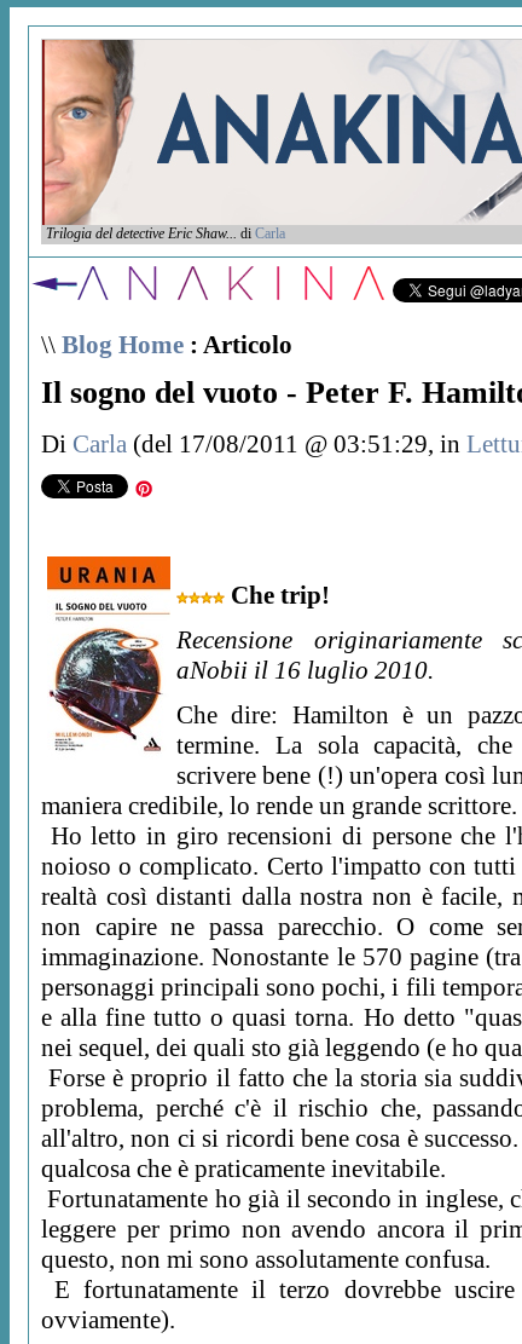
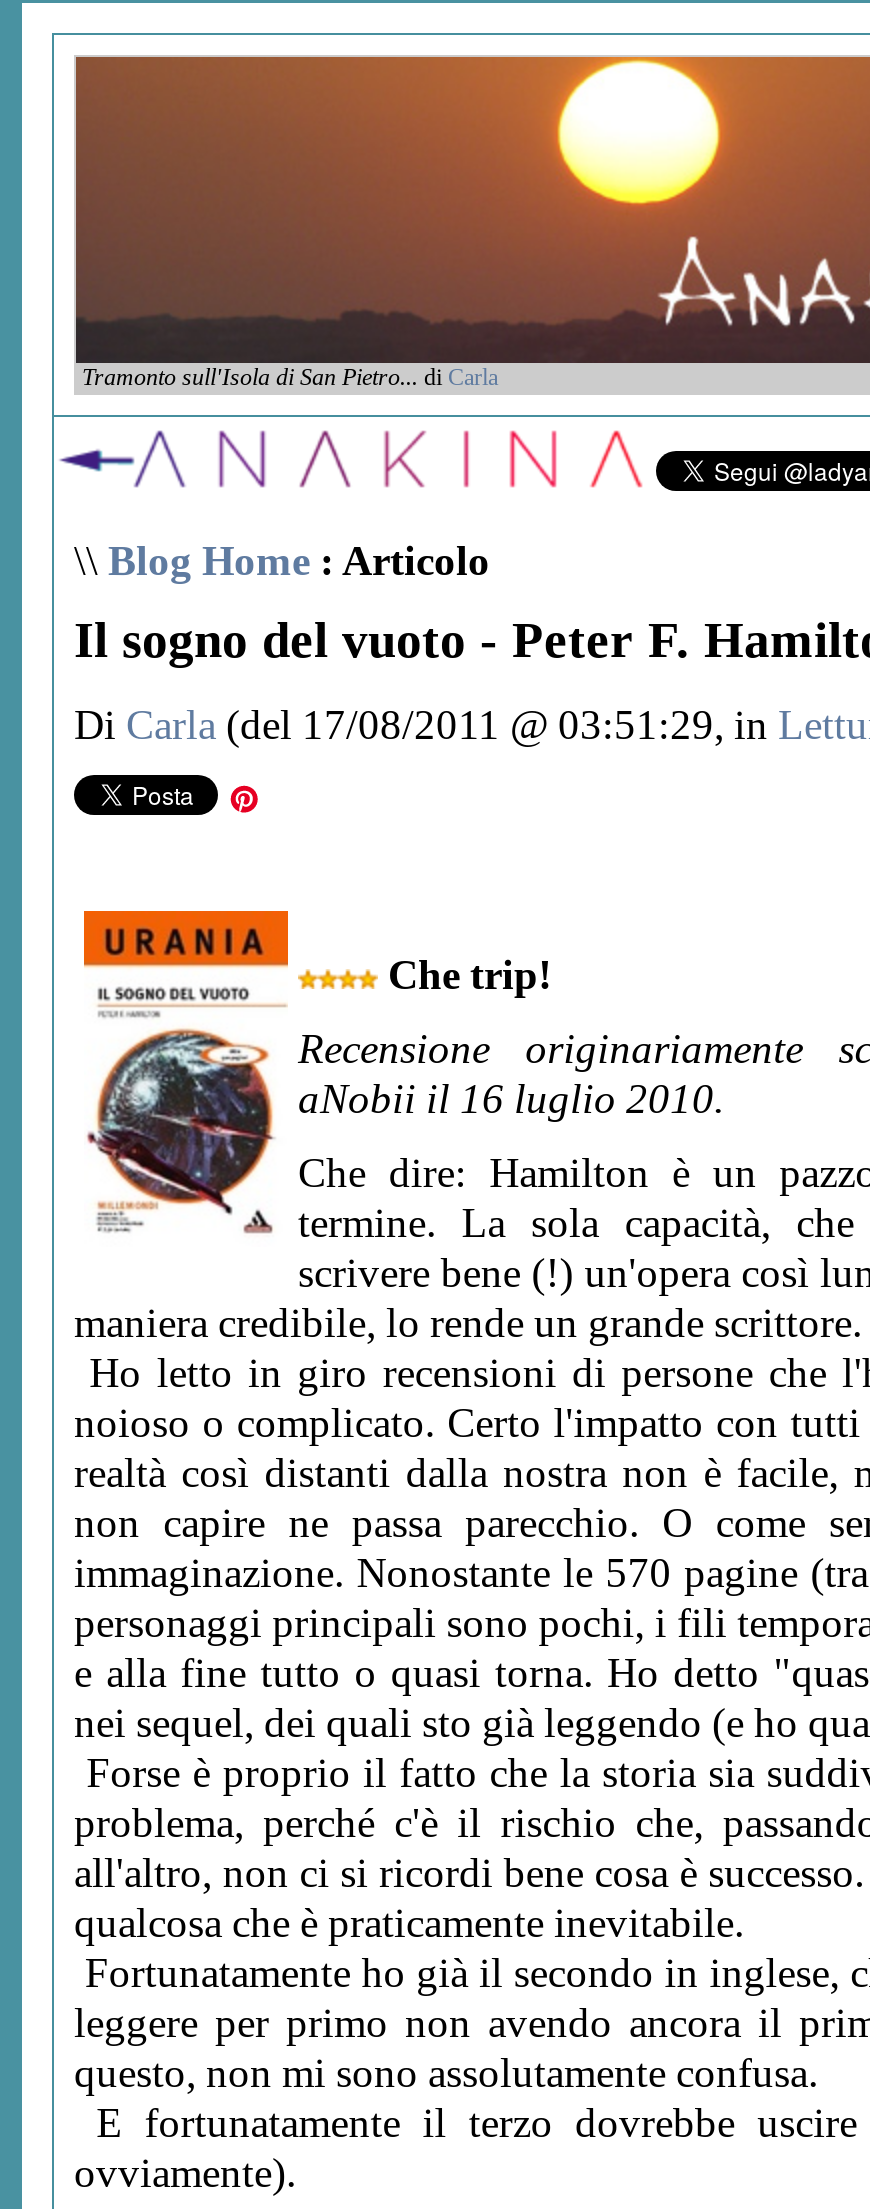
[42,40,518,242] [image] | Trilogia del detective Eric Shaw...diCarla -> [76,55,864,391] [image] | Tramonto sull'Isola di San Pietro...diCarla

